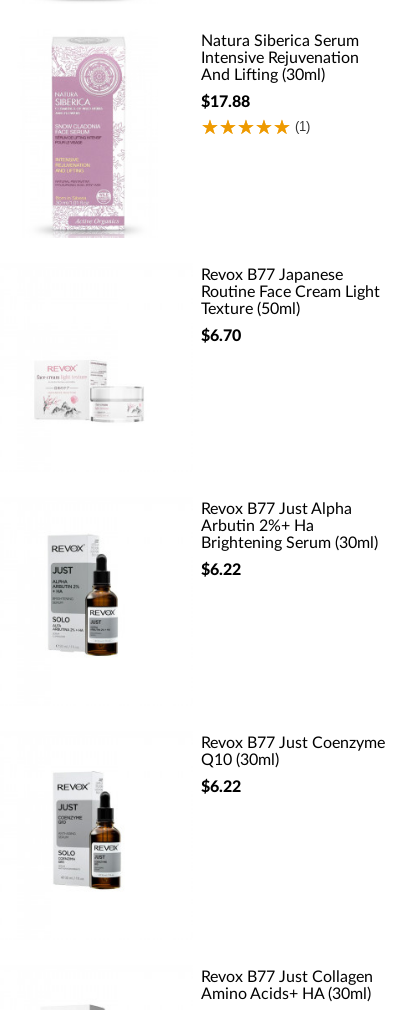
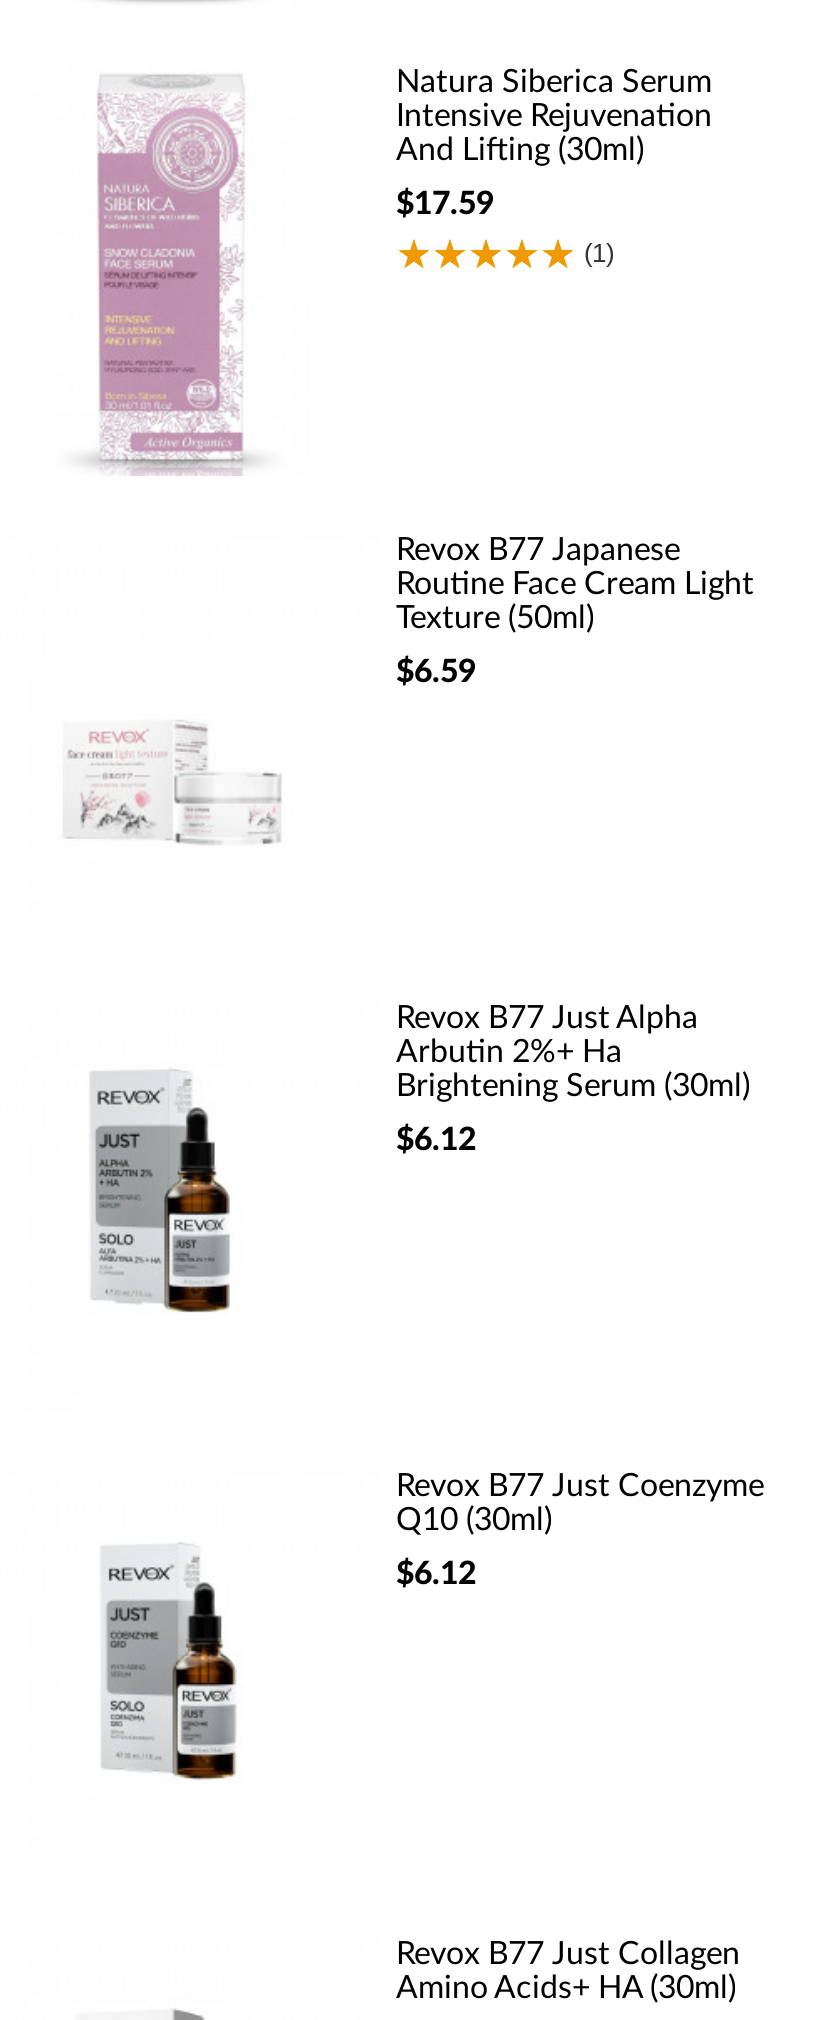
[201,94,250,110] $17.88 -> [396,188,494,220] $17.59
[201,328,241,344] $6.70 -> [396,656,476,688] $6.59
[201,562,241,578] $6.22 -> [396,1124,476,1156] $6.12
[201,779,241,795] $6.22 -> [396,1558,476,1590] $6.12

